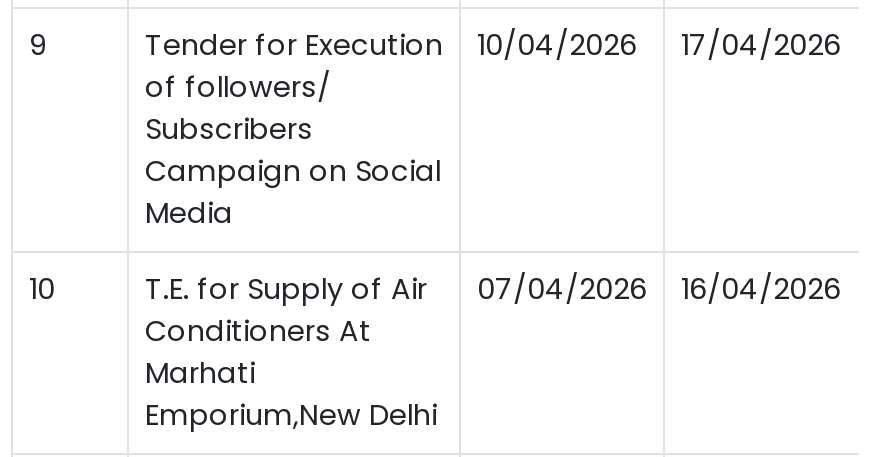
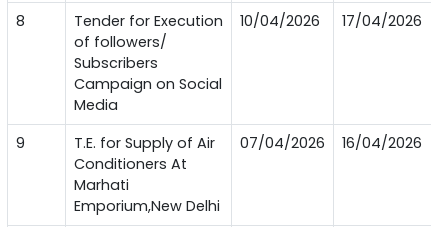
[29,25,47,65] 9 -> [16,11,25,31] 8
[29,269,55,309] 10 -> [16,133,25,153] 9

